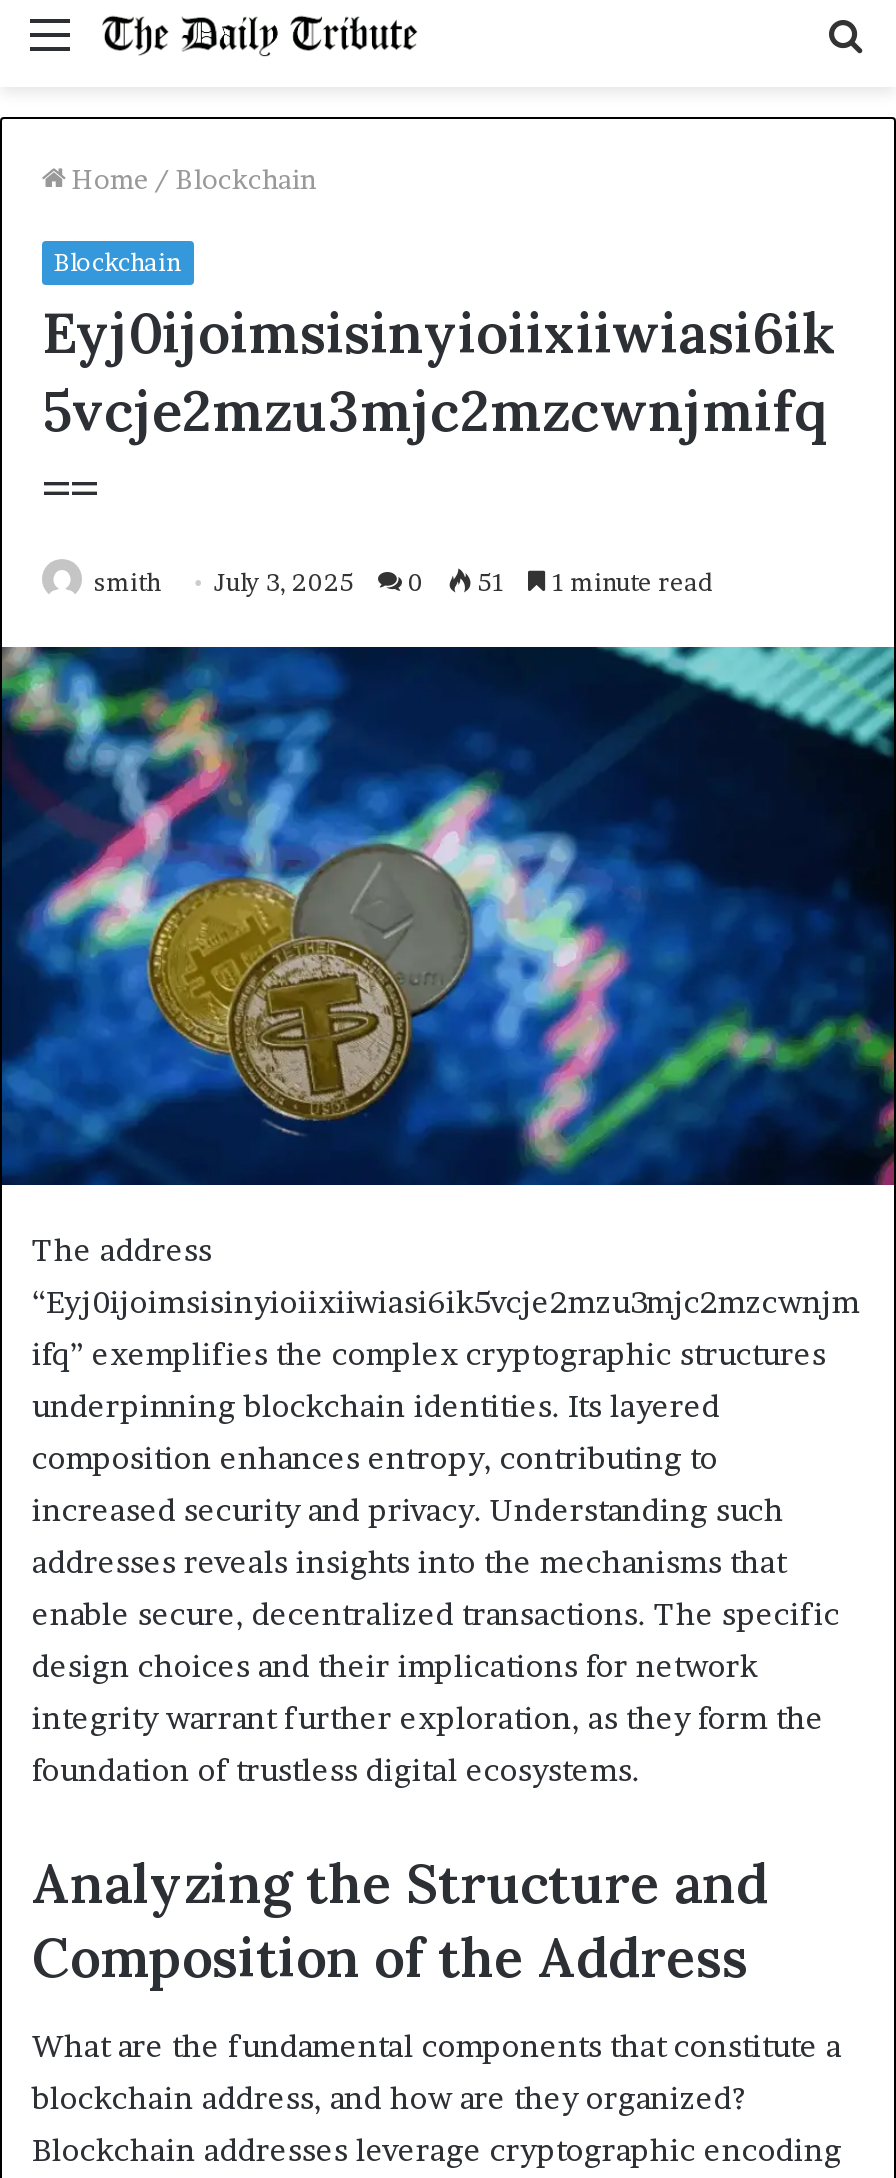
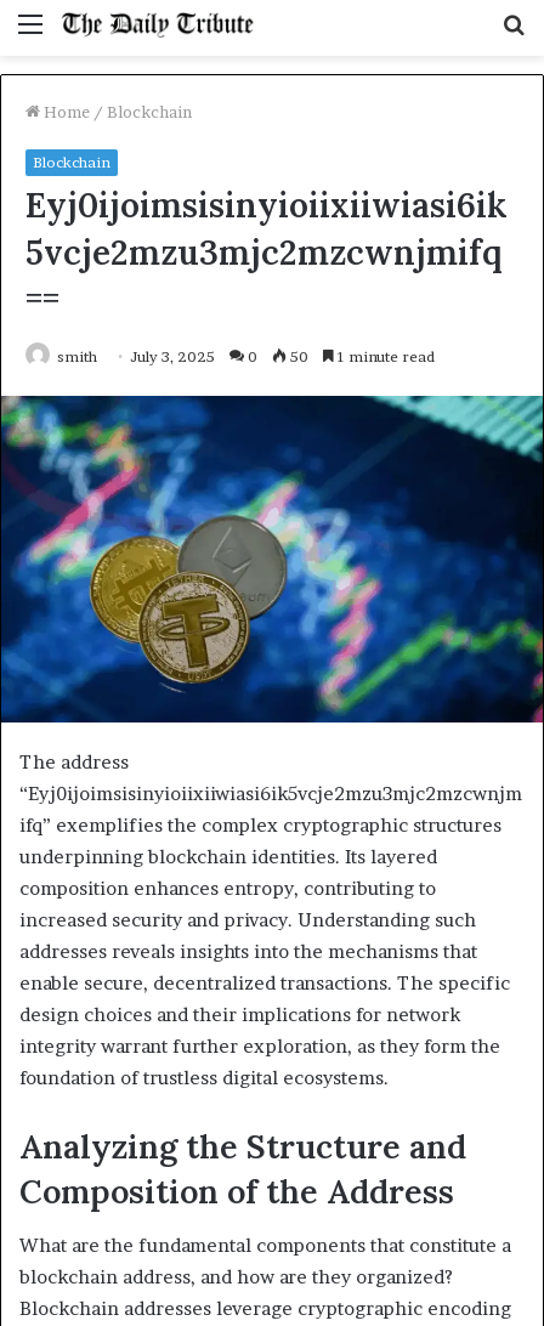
[94,567,712,597] smith July 3, 2025 0 51 1 minute read -> [57,347,435,365] smith July 3, 2025 0 50 1 minute read

